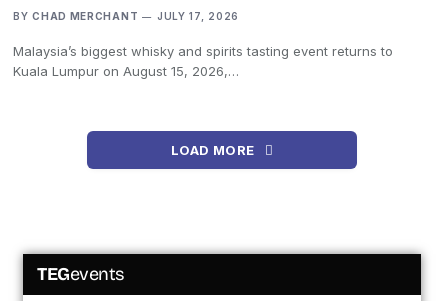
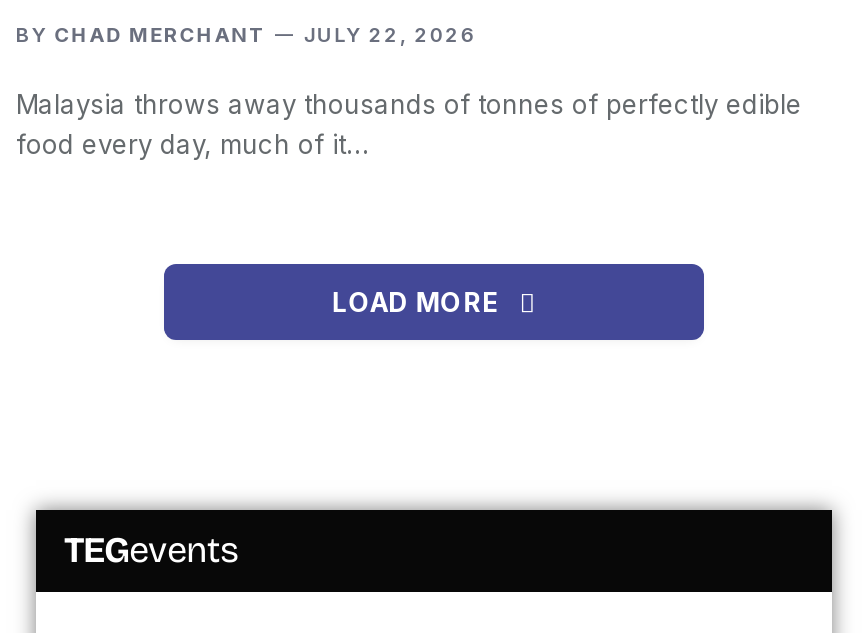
[13,10,239,22] BY CHAD MERCHANT JULY 17, 2026 -> [16,22,476,46] BY CHAD MERCHANT JULY 22, 2026
[13,43,393,79] Malaysia’s biggest whisky and spirits tasting event returns to | Kuala Lumpur on August 15, 2026,… -> [16,88,802,160] Malaysia throws away thousands of tonnes of perfectly edible | food every day, much of it…

